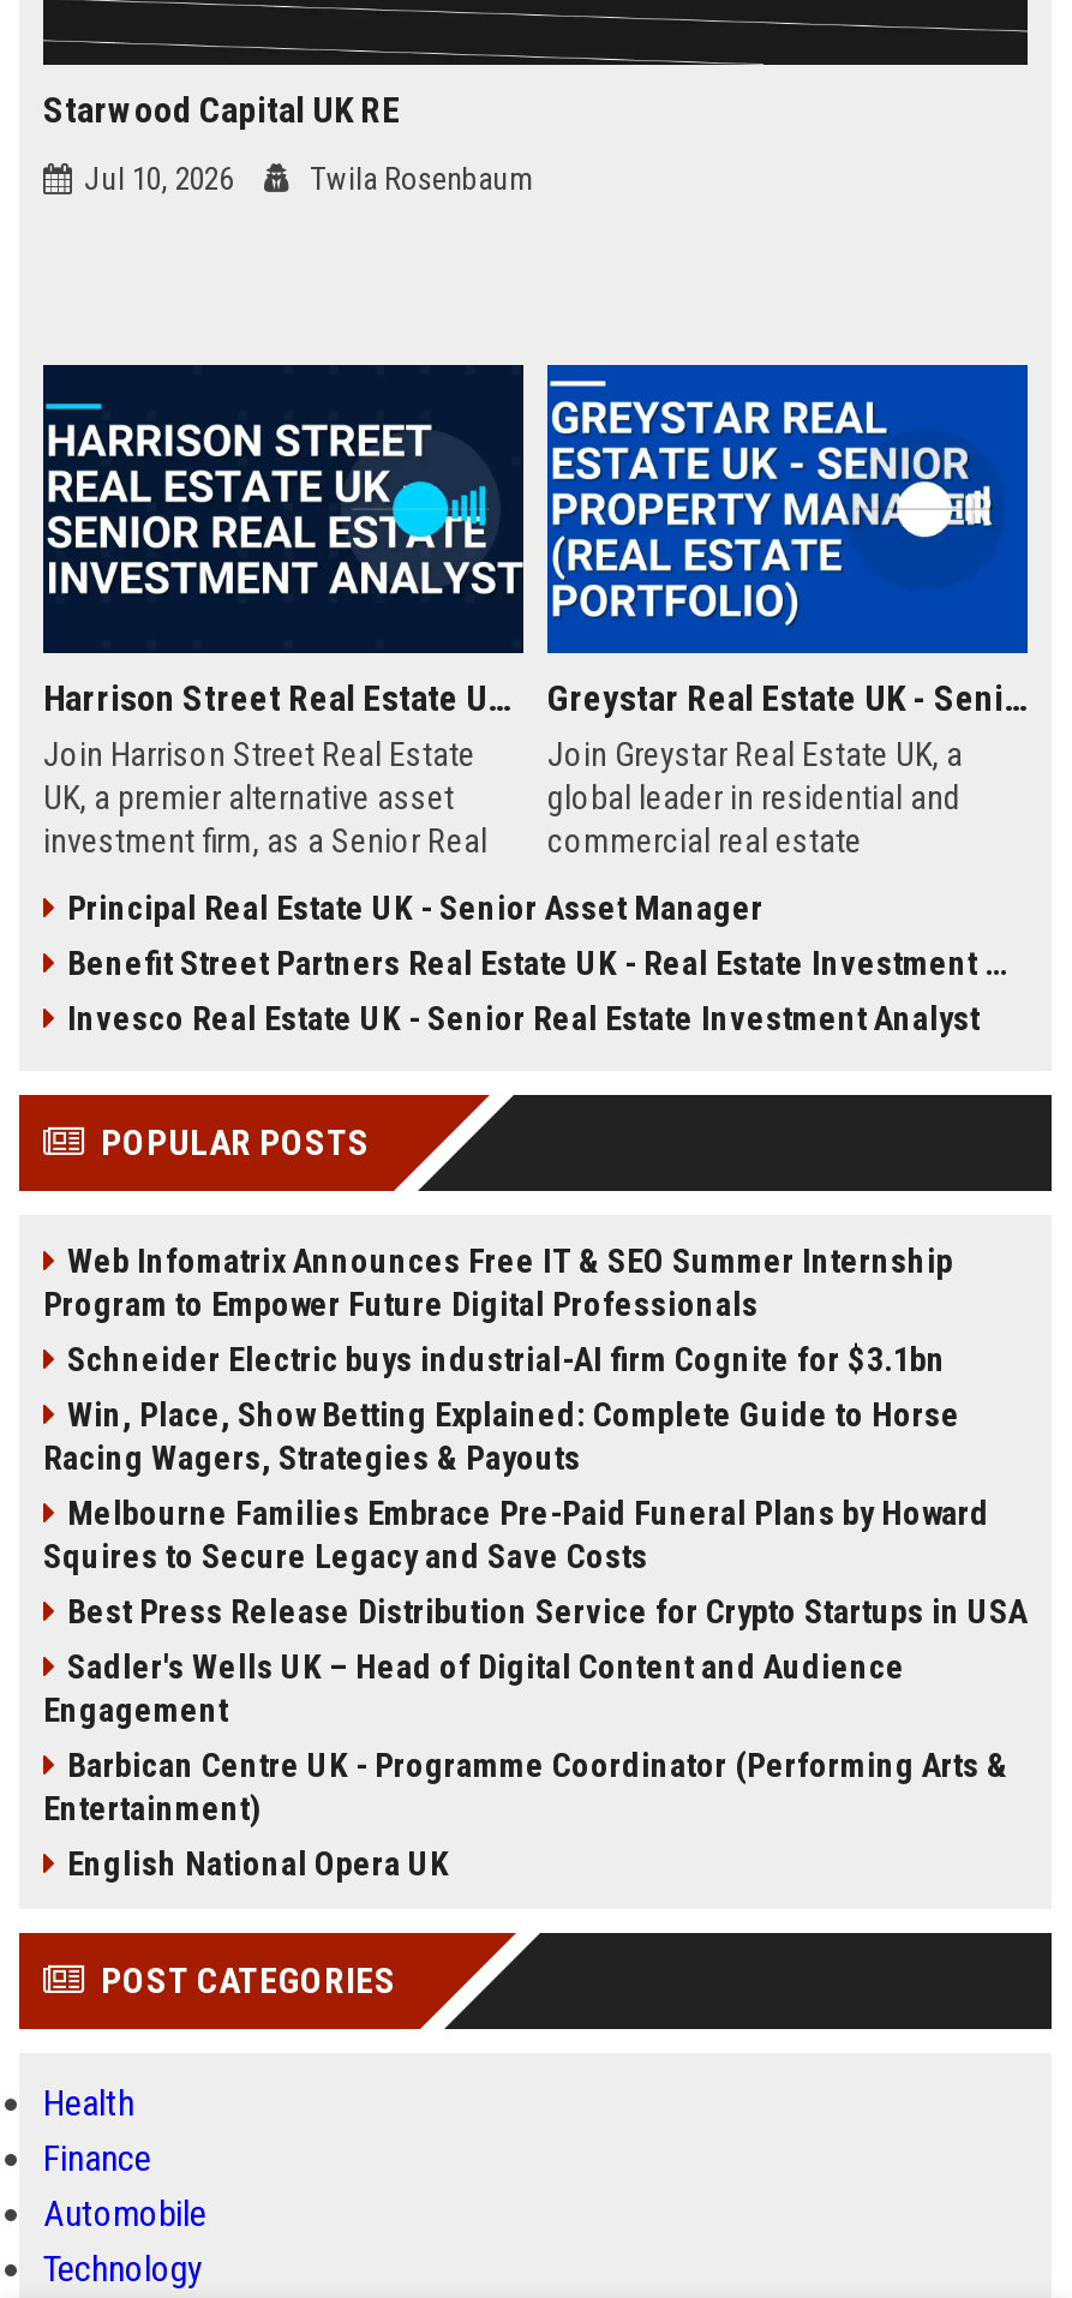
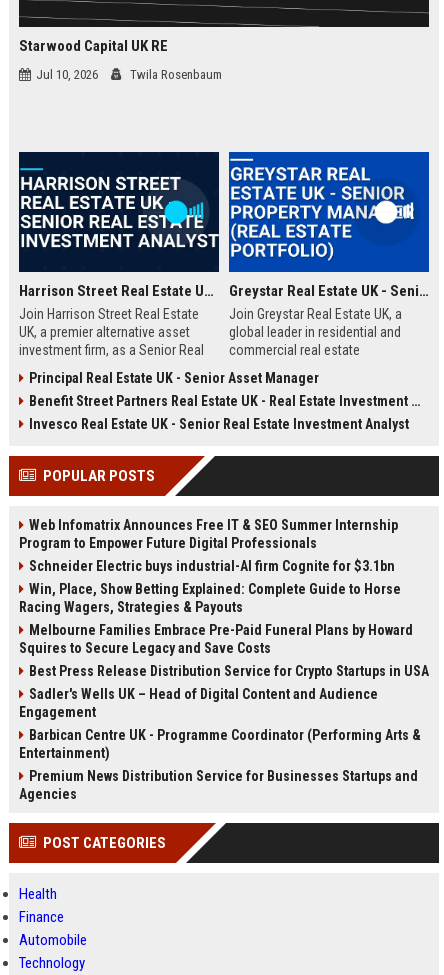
[67,1844,449,1883] English National Opera UK -> [19,768,418,802] Premium News Distribution Service for Businesses Startups and | Agencies

